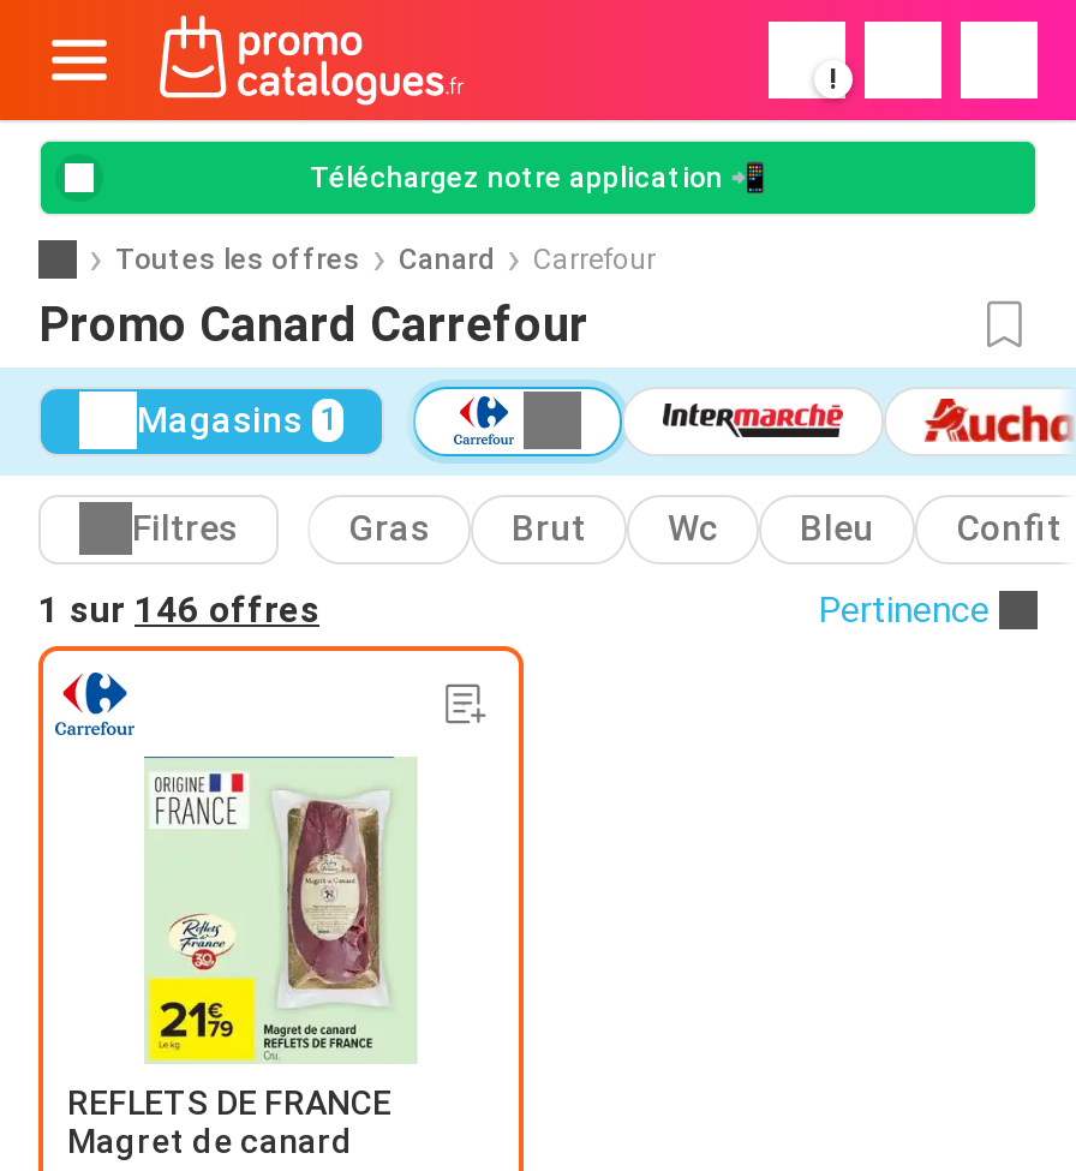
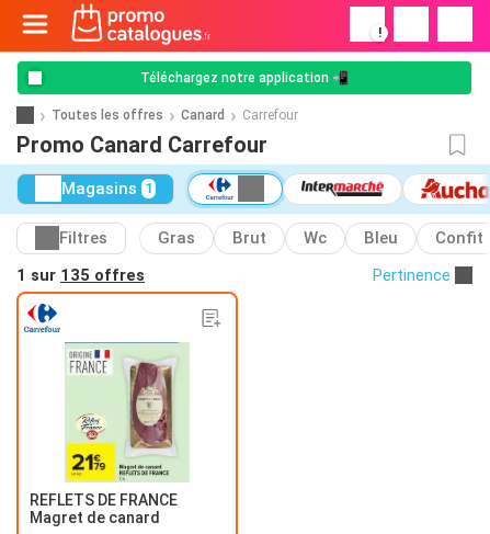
[38,588,319,631] 1 sur 146 offres -> [16,265,145,285] 1 sur 135 offres

